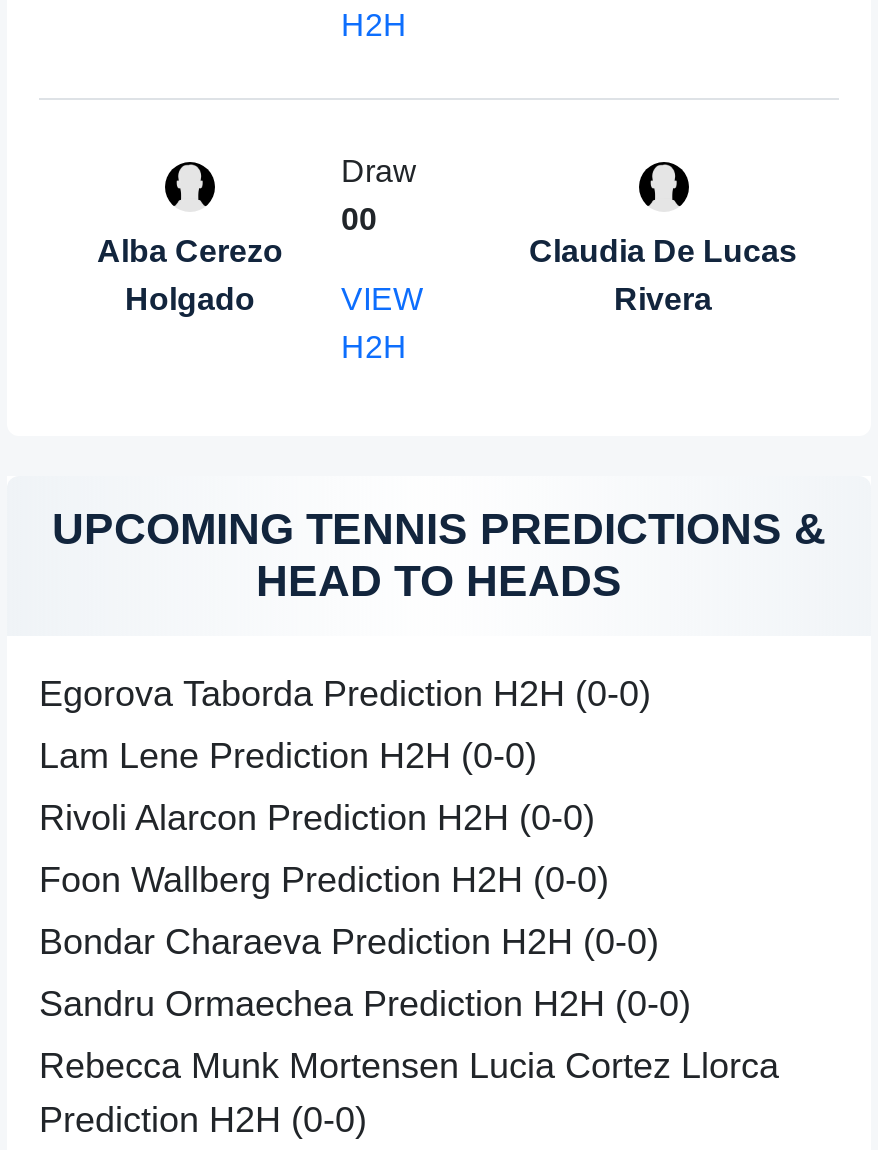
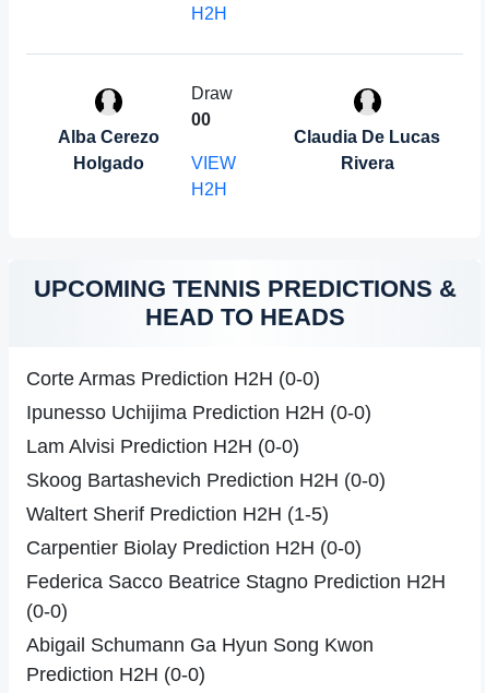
[39,674,779,1086] Egorova Taborda Prediction H2H (0-0) | Lam Lene Prediction H2H (0-0) | Rivoli Alarcon Prediction H2H (0-0) | Foon Wallberg Prediction H2H (0-0) | Bondar Charaeva Prediction H2H (0-0) | Sandru Ormaechea Prediction H2H (0-0) | Rebecca Munk Mortensen Lucia Cortez Llorca -> [26,368,446,656] Corte Armas Prediction H2H (0-0) | Ipunesso Uchijima Prediction H2H (0-0) | Lam Alvisi Prediction H2H (0-0) | Skoog Bartashevich Prediction H2H (0-0) | Waltert Sherif Prediction H2H (1-5) | Carpentier Biolay Prediction H2H (0-0) | Federica Sacco Beatrice Stagno Prediction H2H | (0-0) | Abigail Schumann Ga Hyun Song Kwon

